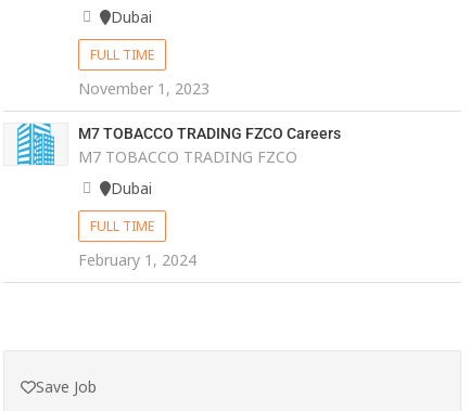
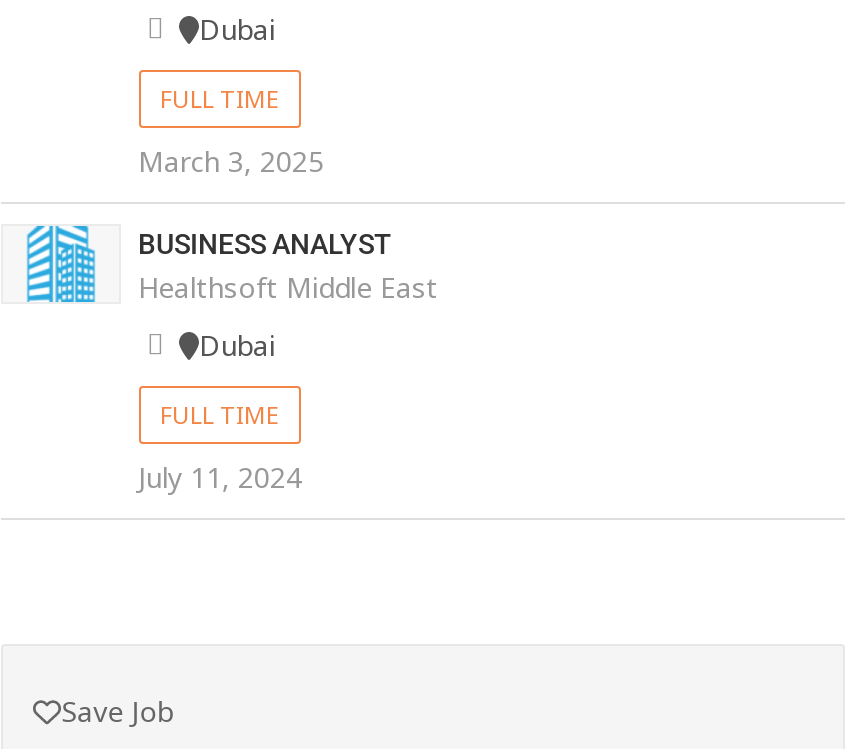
[78,79,209,99] November 1, 2023 -> [138,143,324,181] March 3, 2025
[78,125,340,167] M7 TOBACCO TRADING FZCO Careers | M7 TOBACCO TRADING FZCO -> [138,229,438,307] BUSINESS ANALYST | Healthsoft Middle East
[78,250,196,270] February 1, 2024 -> [138,459,302,497] July 11, 2024

